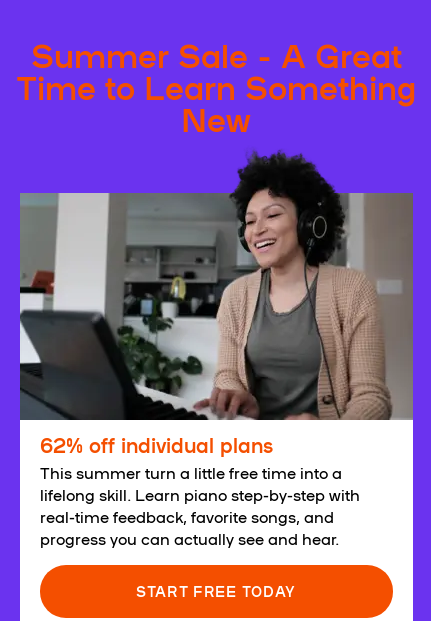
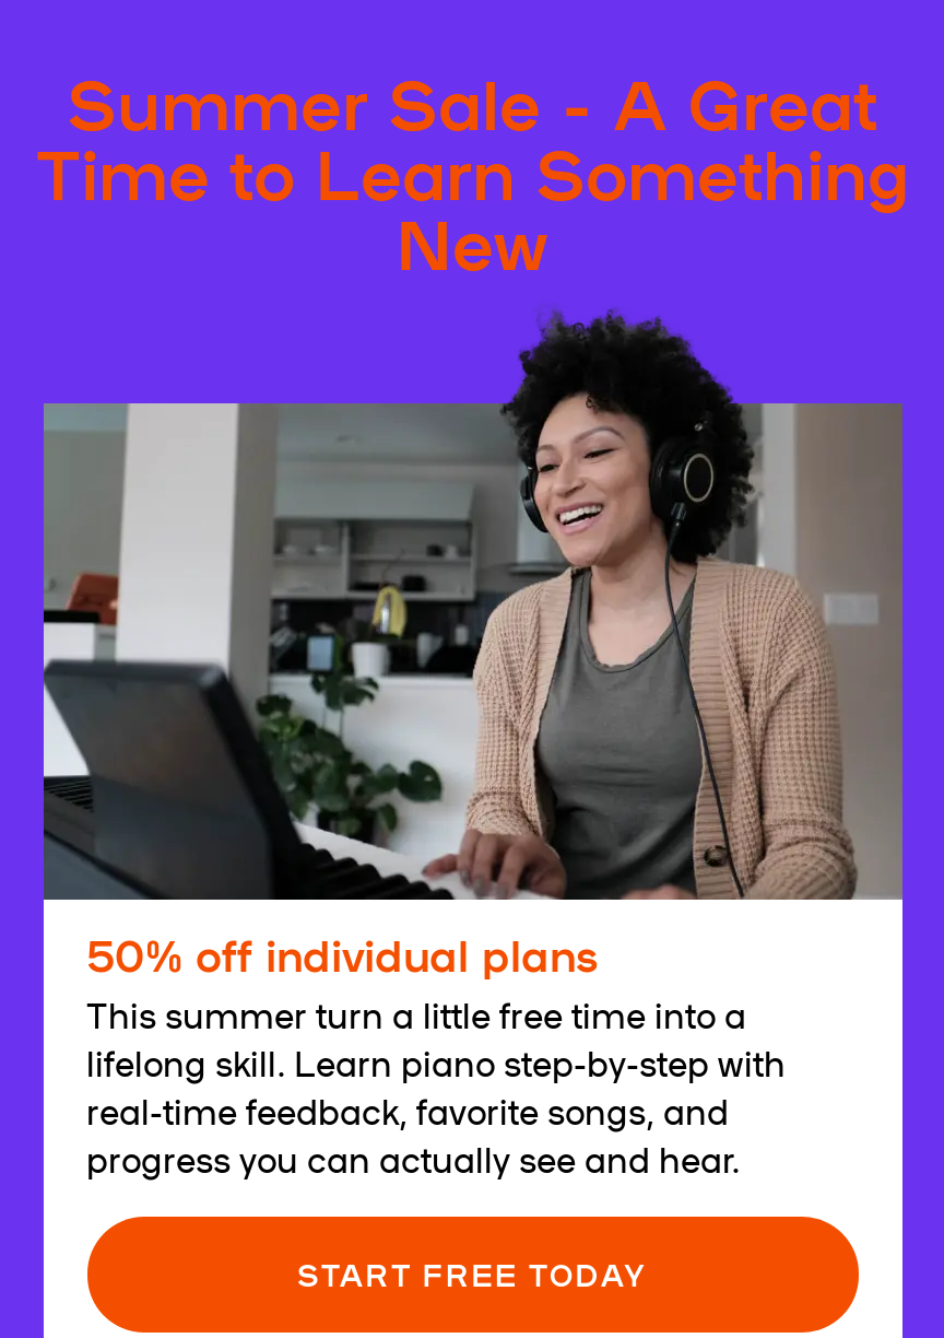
[39,429,272,457] 62% off individual plans -> [86,920,598,982] 50% off individual plans

